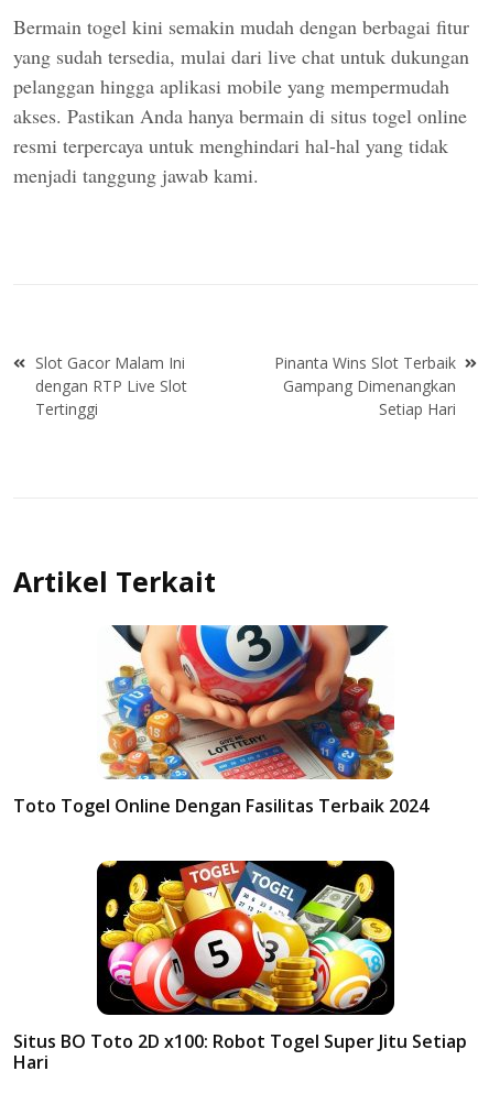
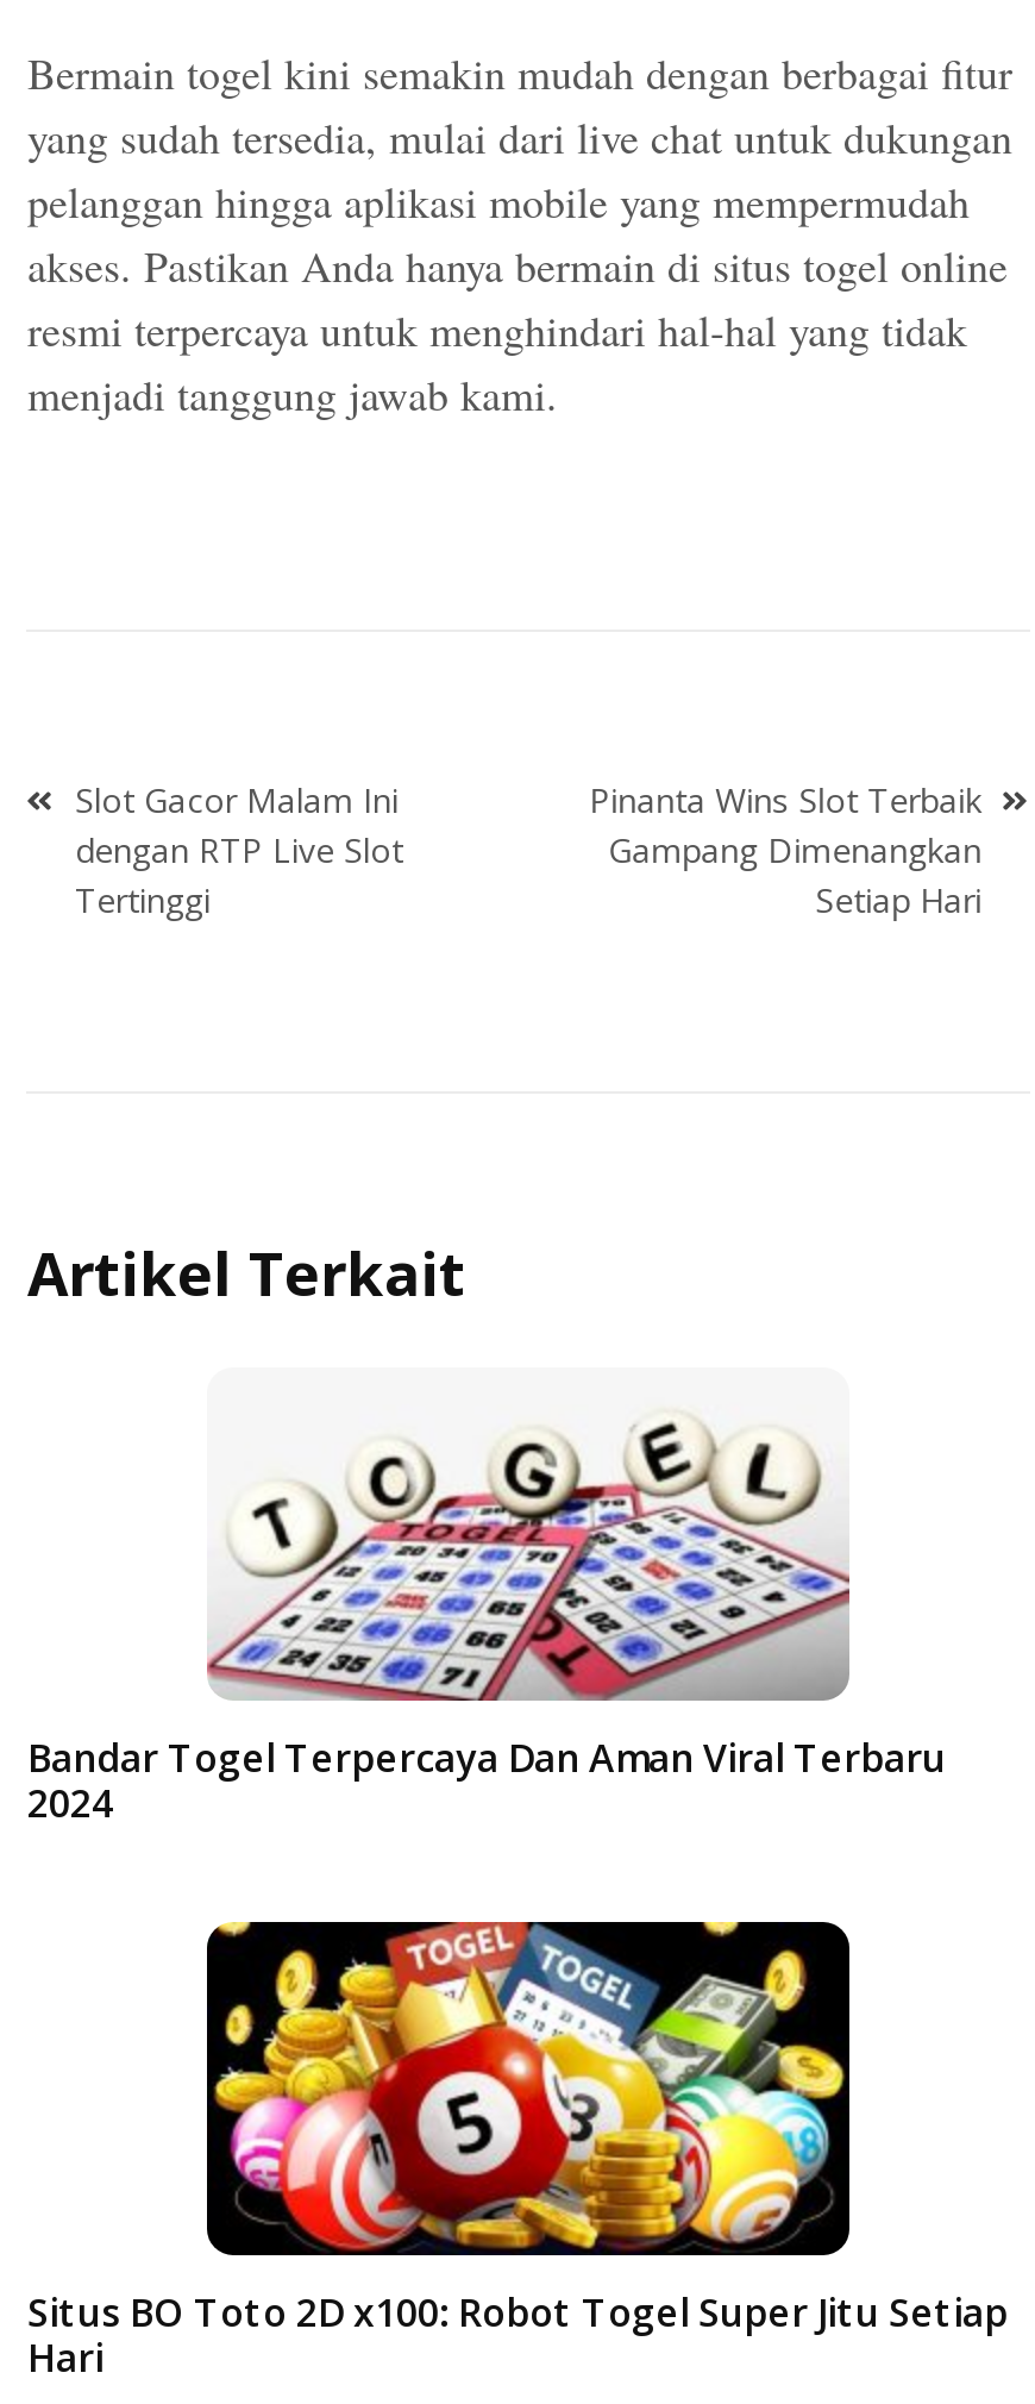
[14,624,429,818] [image] | Toto Togel Online Dengan Fasilitas Terbaik 2024 -> [27,1413,946,1829] [image] | Bandar Togel Terpercaya Dan Aman Viral Terbaru | 2024

